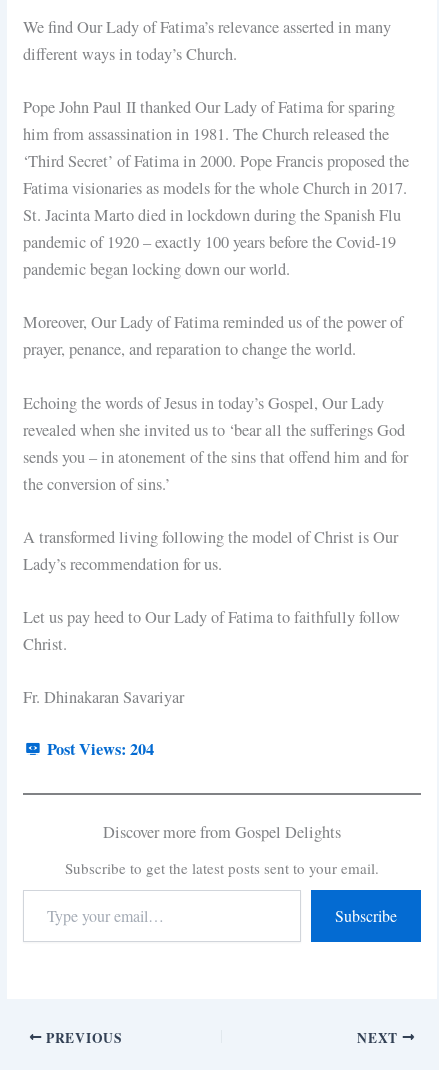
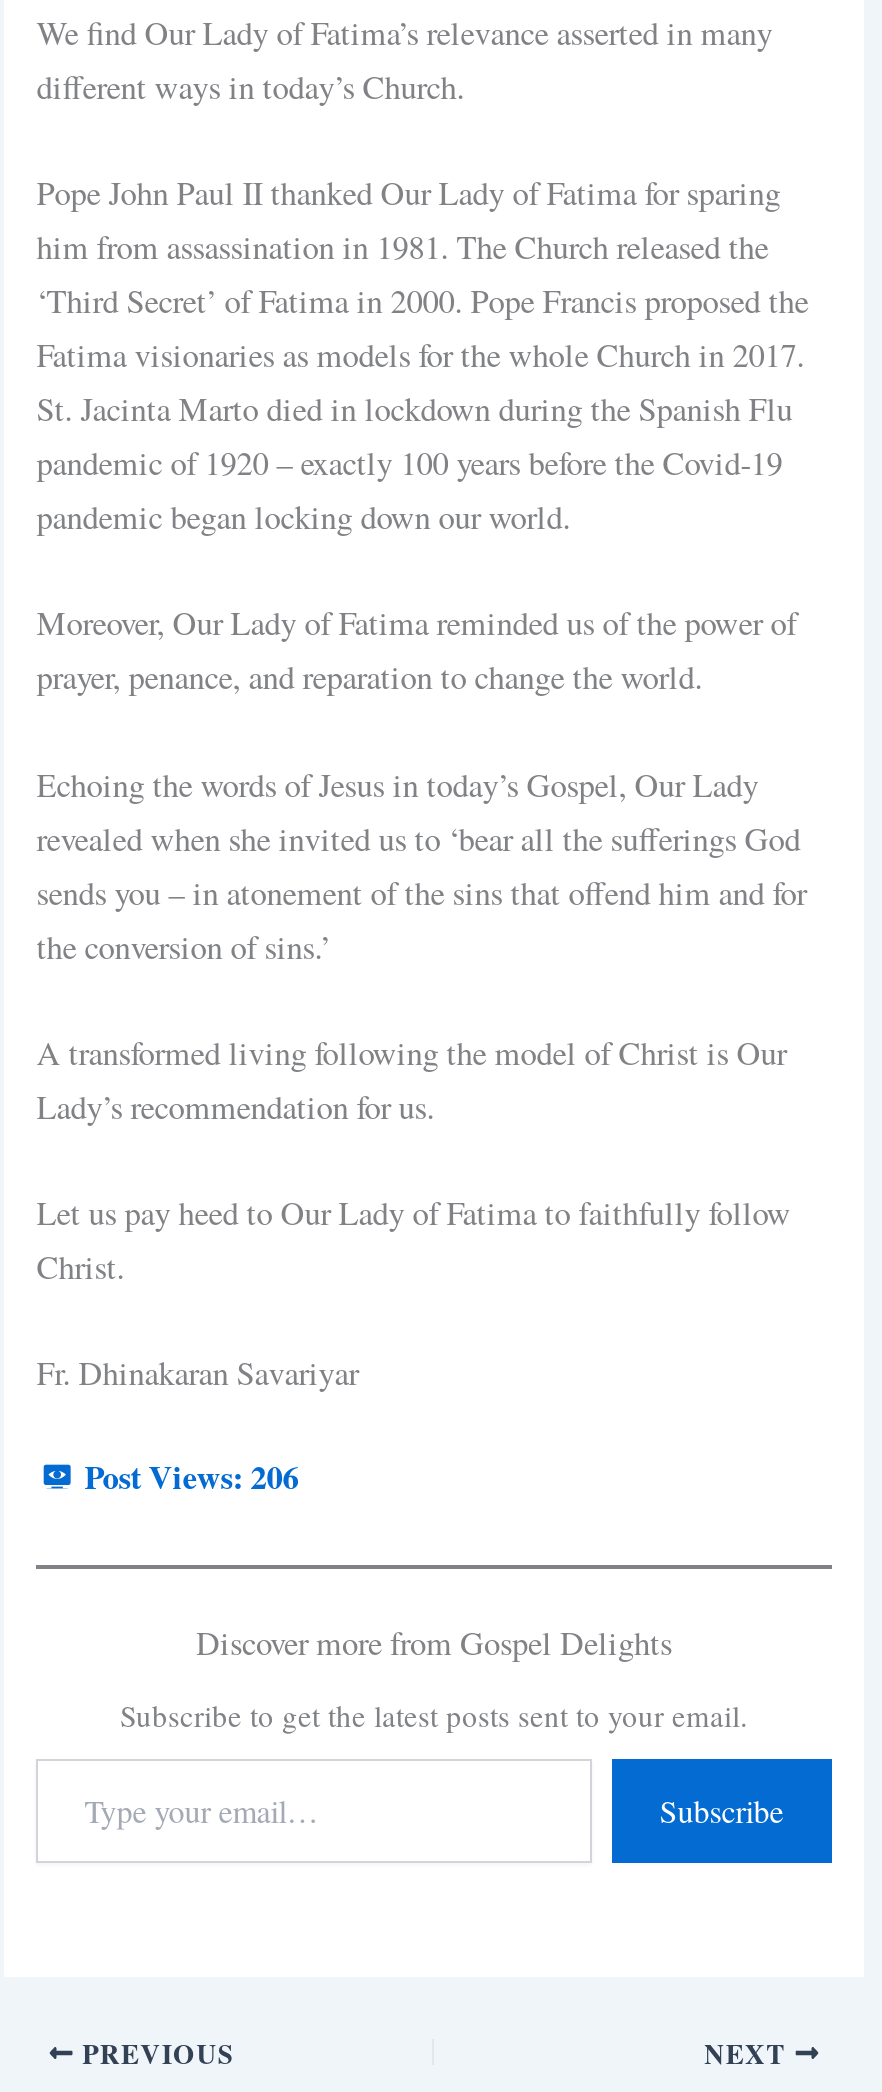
[47,737,154,761] Post Views: 204 -> [85,1452,299,1500] Post Views: 206

